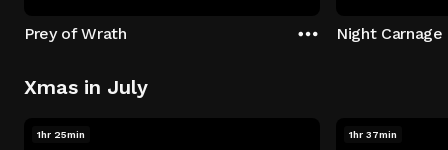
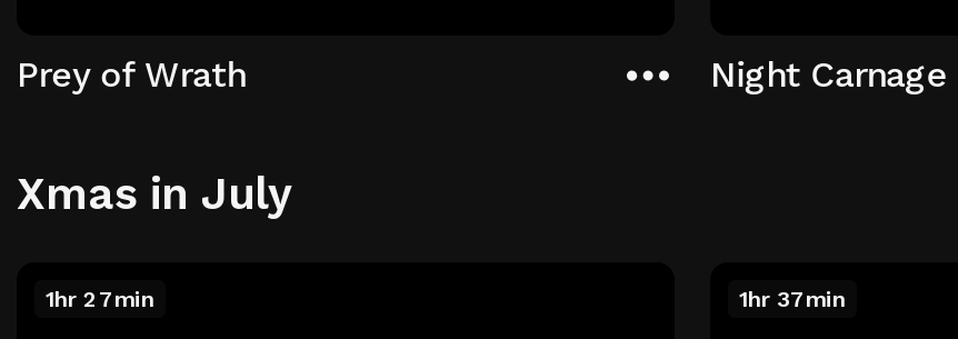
[37,128,85,139] 1hr 25min -> [46,286,154,310] 1hr 27min

